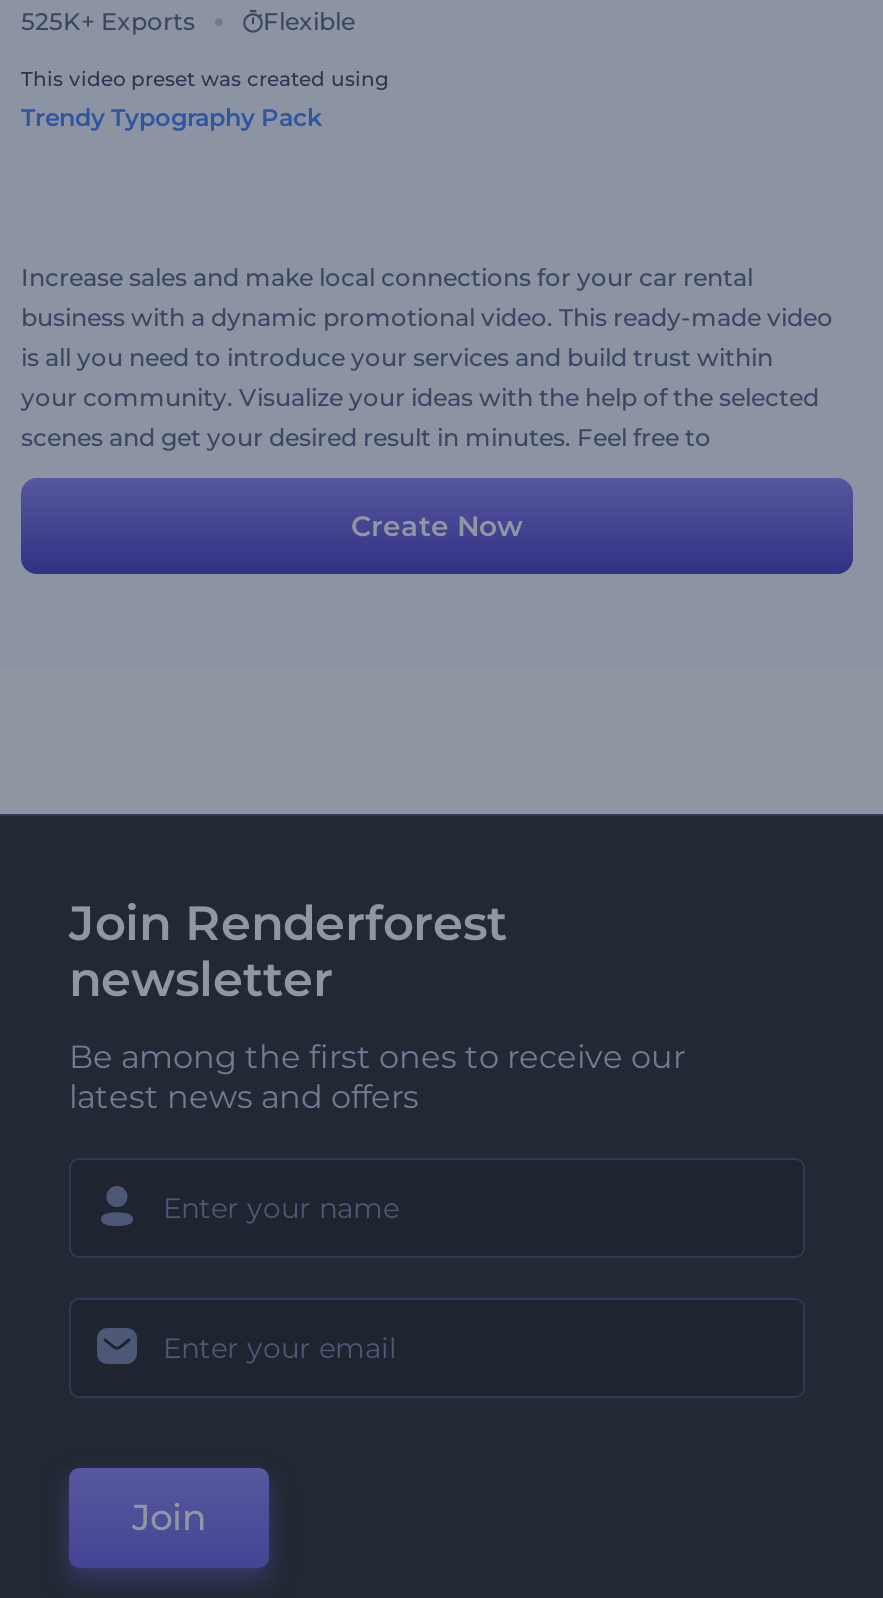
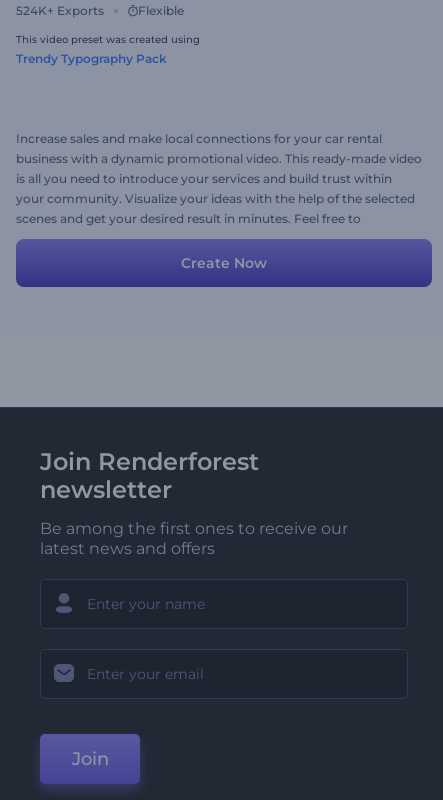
[21,6,195,36] 525K+ Exports -> [16,3,104,18] 524K+ Exports

